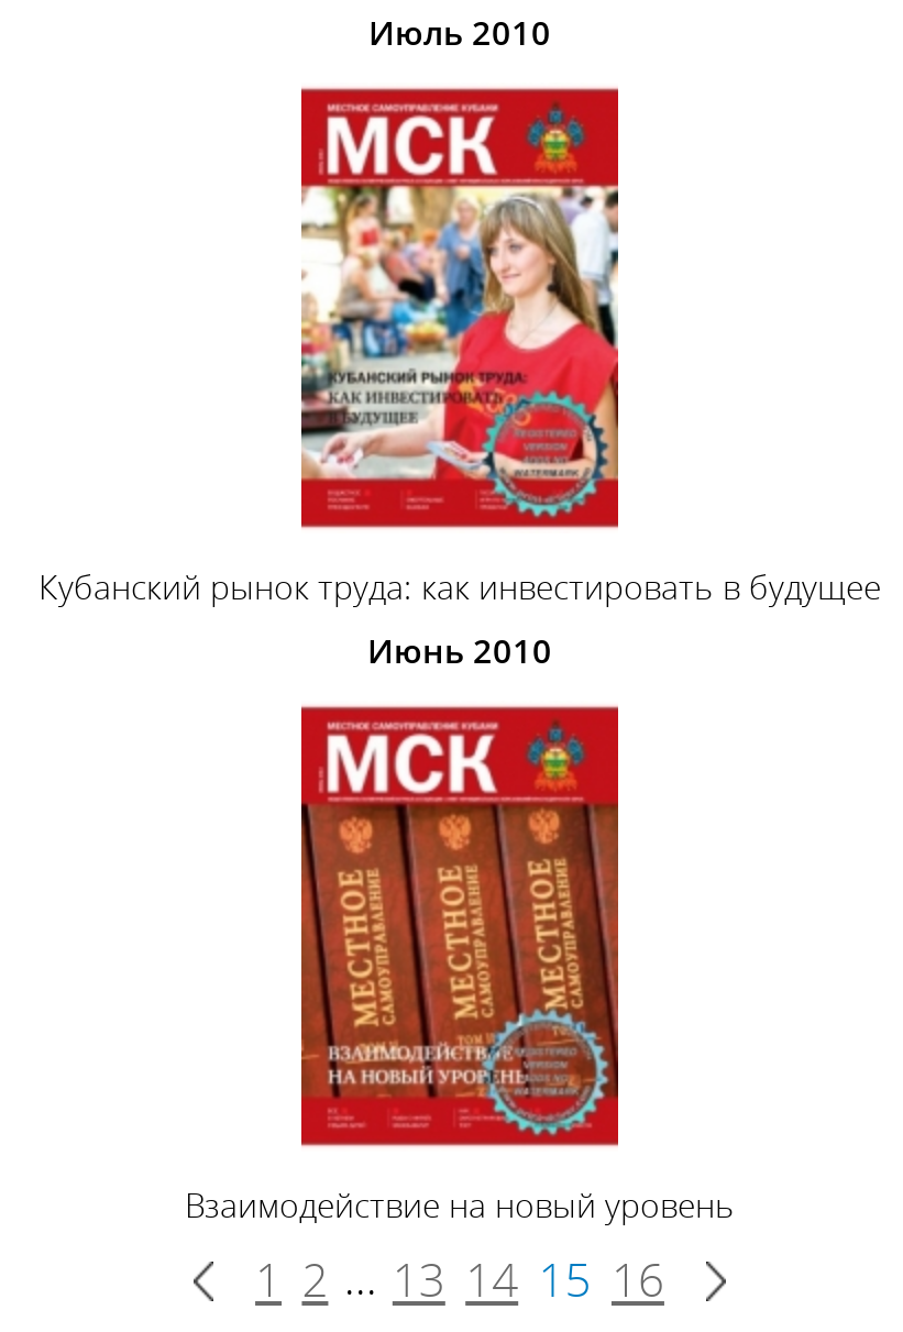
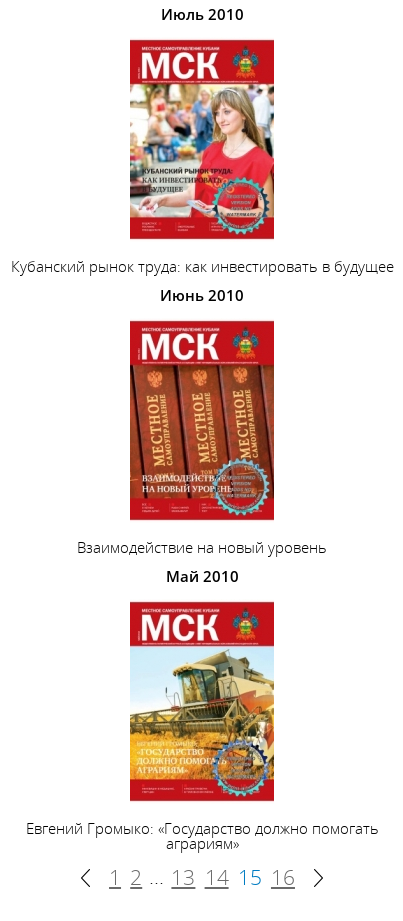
none -> [25,601,378,852] [image] | Евгений Громыко: «Государство должно помогать | аграриям»
none -> [165,565,238,585] Май 2010

